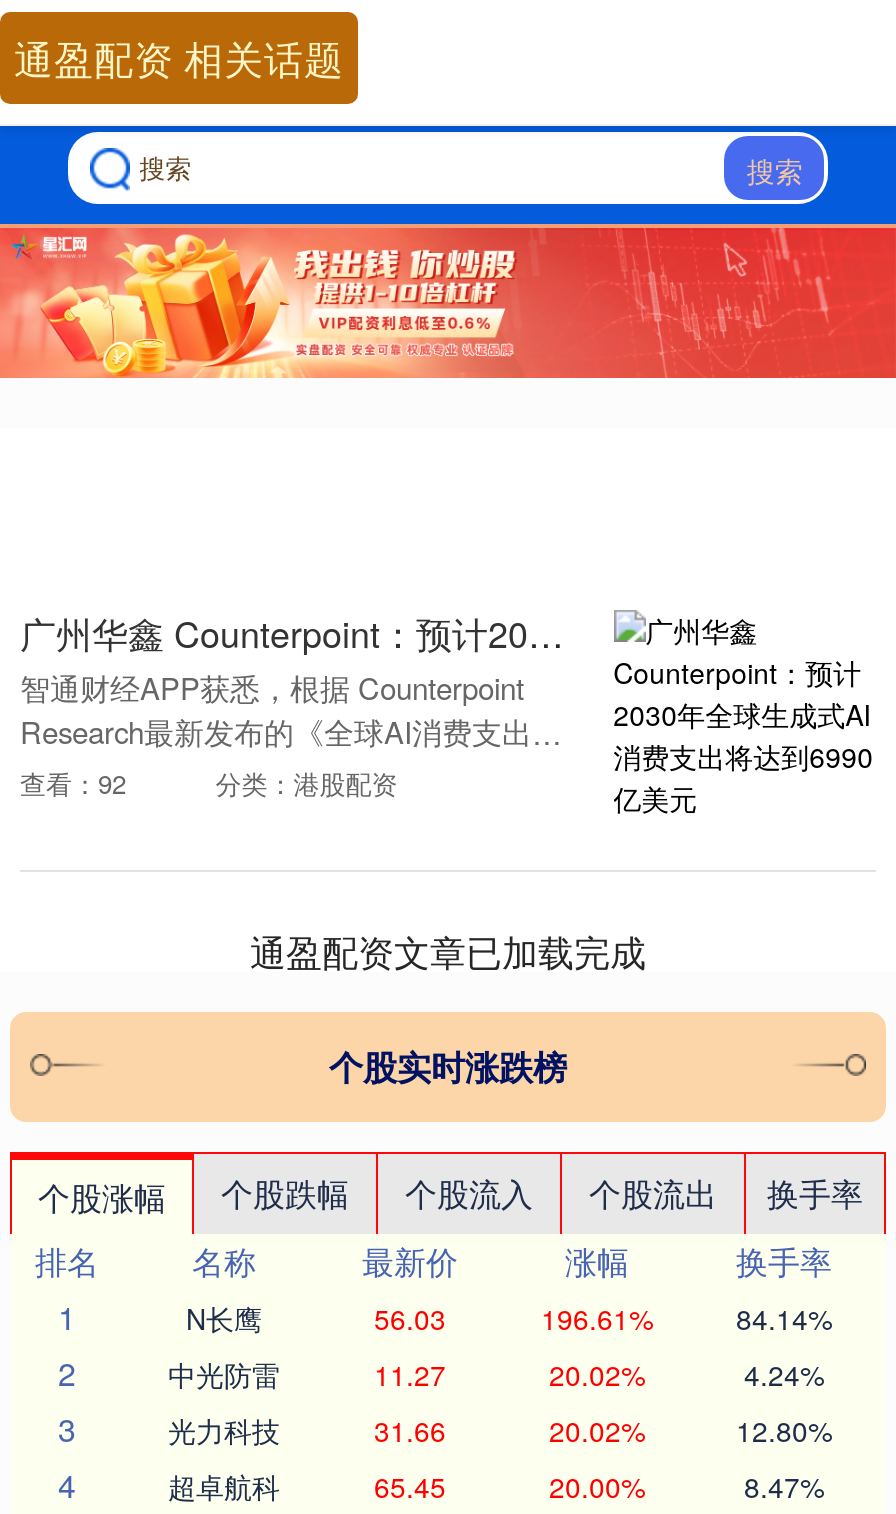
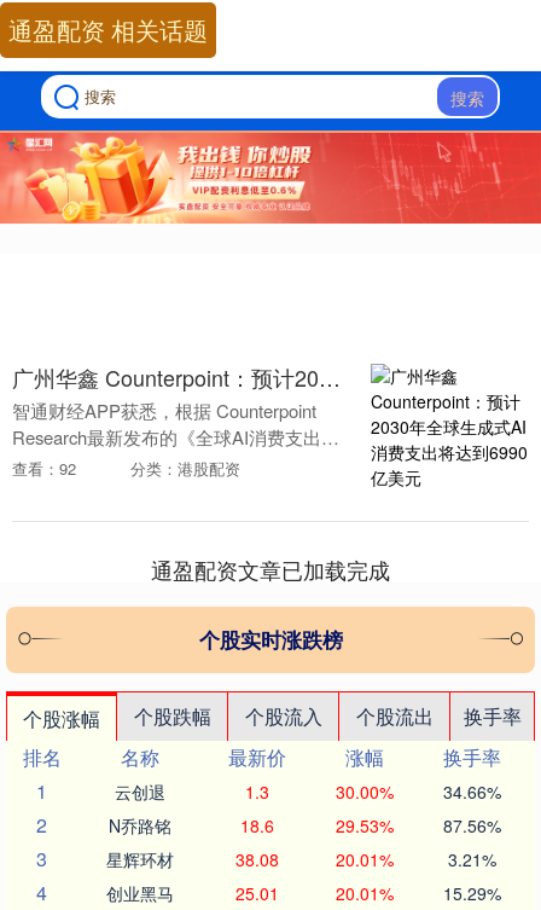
[186,1299,832,1339] N长鹰 | 56.03 | 196.61% | 84.14% -> [115,780,501,804] 云创退 | 1.3 | 30.00% | 34.66%
[168,1355,824,1395] 中光防雷 | 11.27 | 20.02% | 4.24% -> [109,814,501,838] N乔路铭 | 18.6 | 29.53% | 87.56%
[168,1411,832,1451] 光力科技 | 31.66 | 20.02% | 12.80% -> [106,848,496,872] 星辉环材 | 38.08 | 20.01% | 3.21%
[168,1467,824,1507] 超卓航科 | 65.45 | 20.00% | 8.47% -> [106,881,501,906] 创业黑马 | 25.01 | 20.01% | 15.29%

